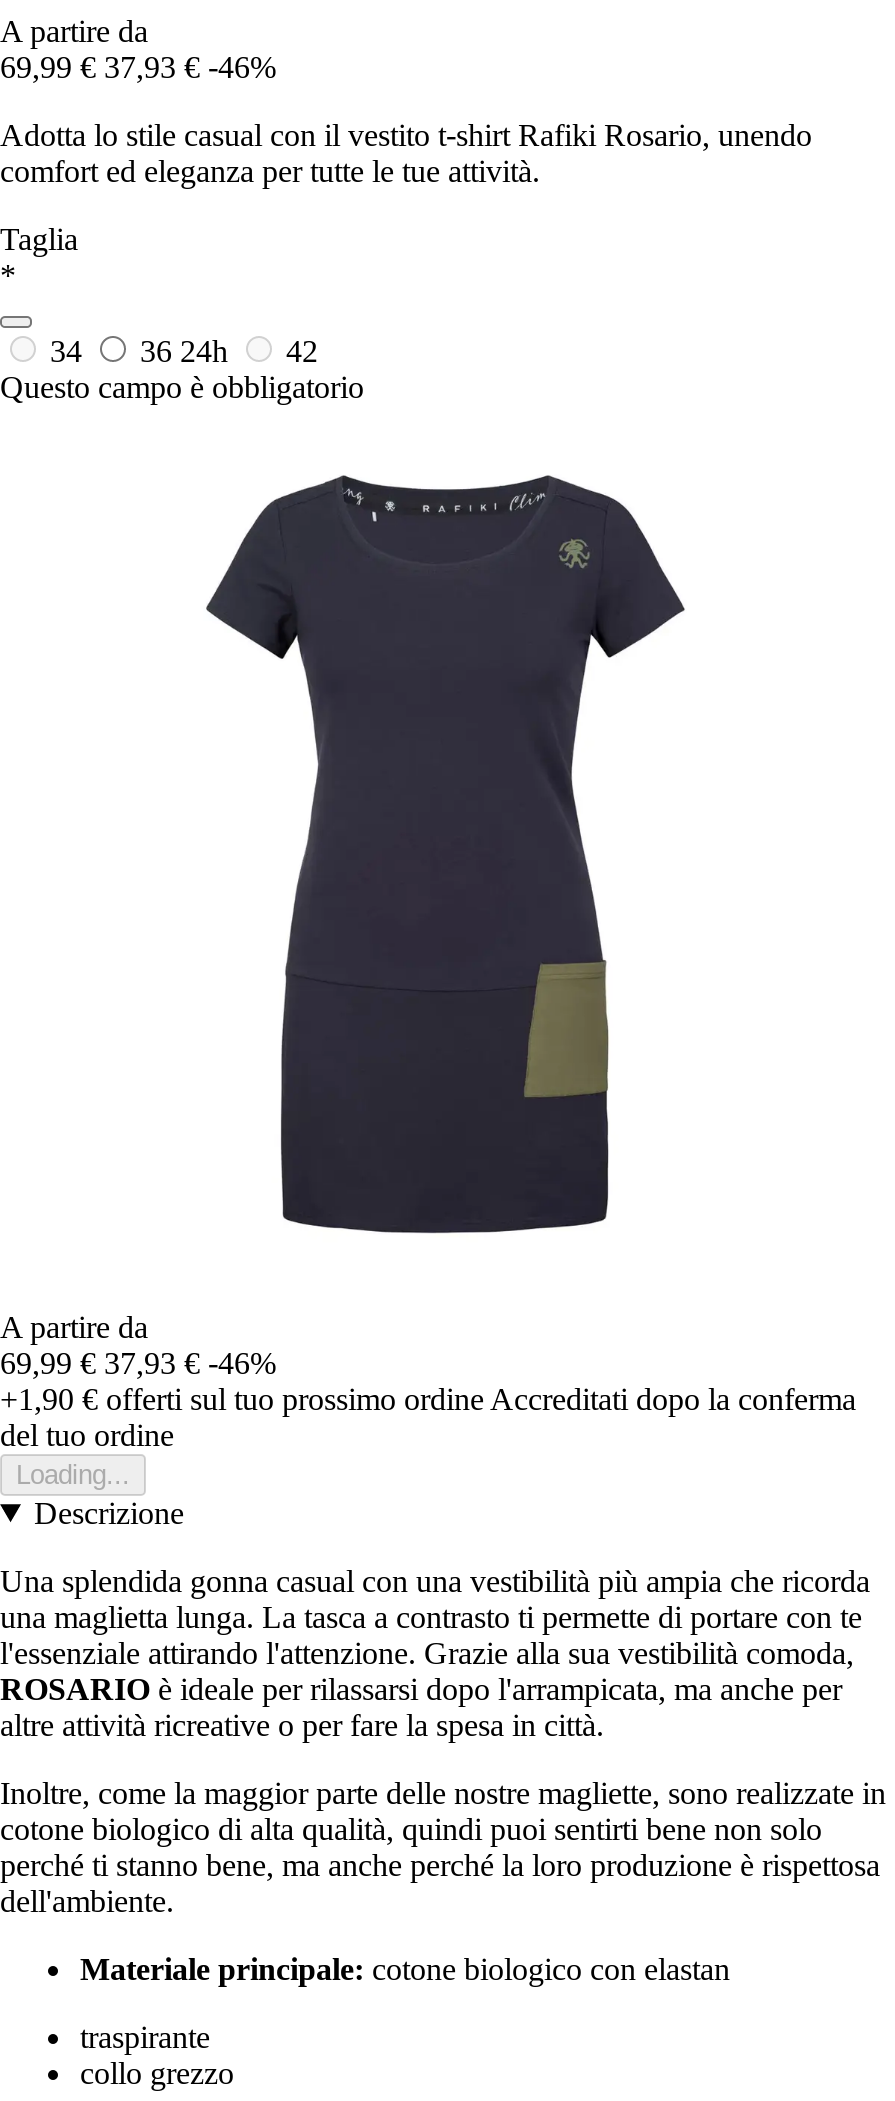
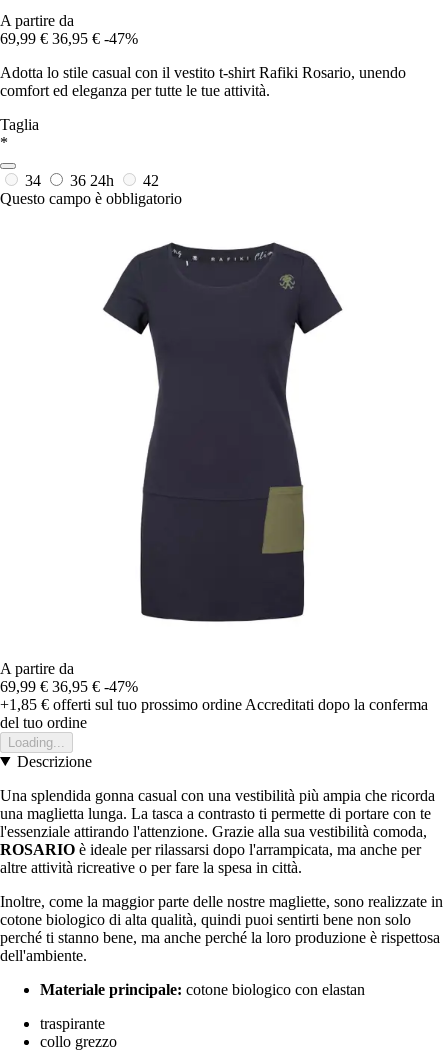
[0,50,276,84] 69,99 € 37,93 € -46% -> [0,30,138,47] 69,99 € 36,95 € -47%
[0,1346,276,1380] 69,99 € 37,93 € -46% -> [0,678,138,695] 69,99 € 36,95 € -47%
[0,1382,856,1416] +1,90 €offerti sul tuo prossimo ordine Accreditati dopo la conferma -> [0,696,428,713] +1,85 €offerti sul tuo prossimo ordine Accreditati dopo la conferma

